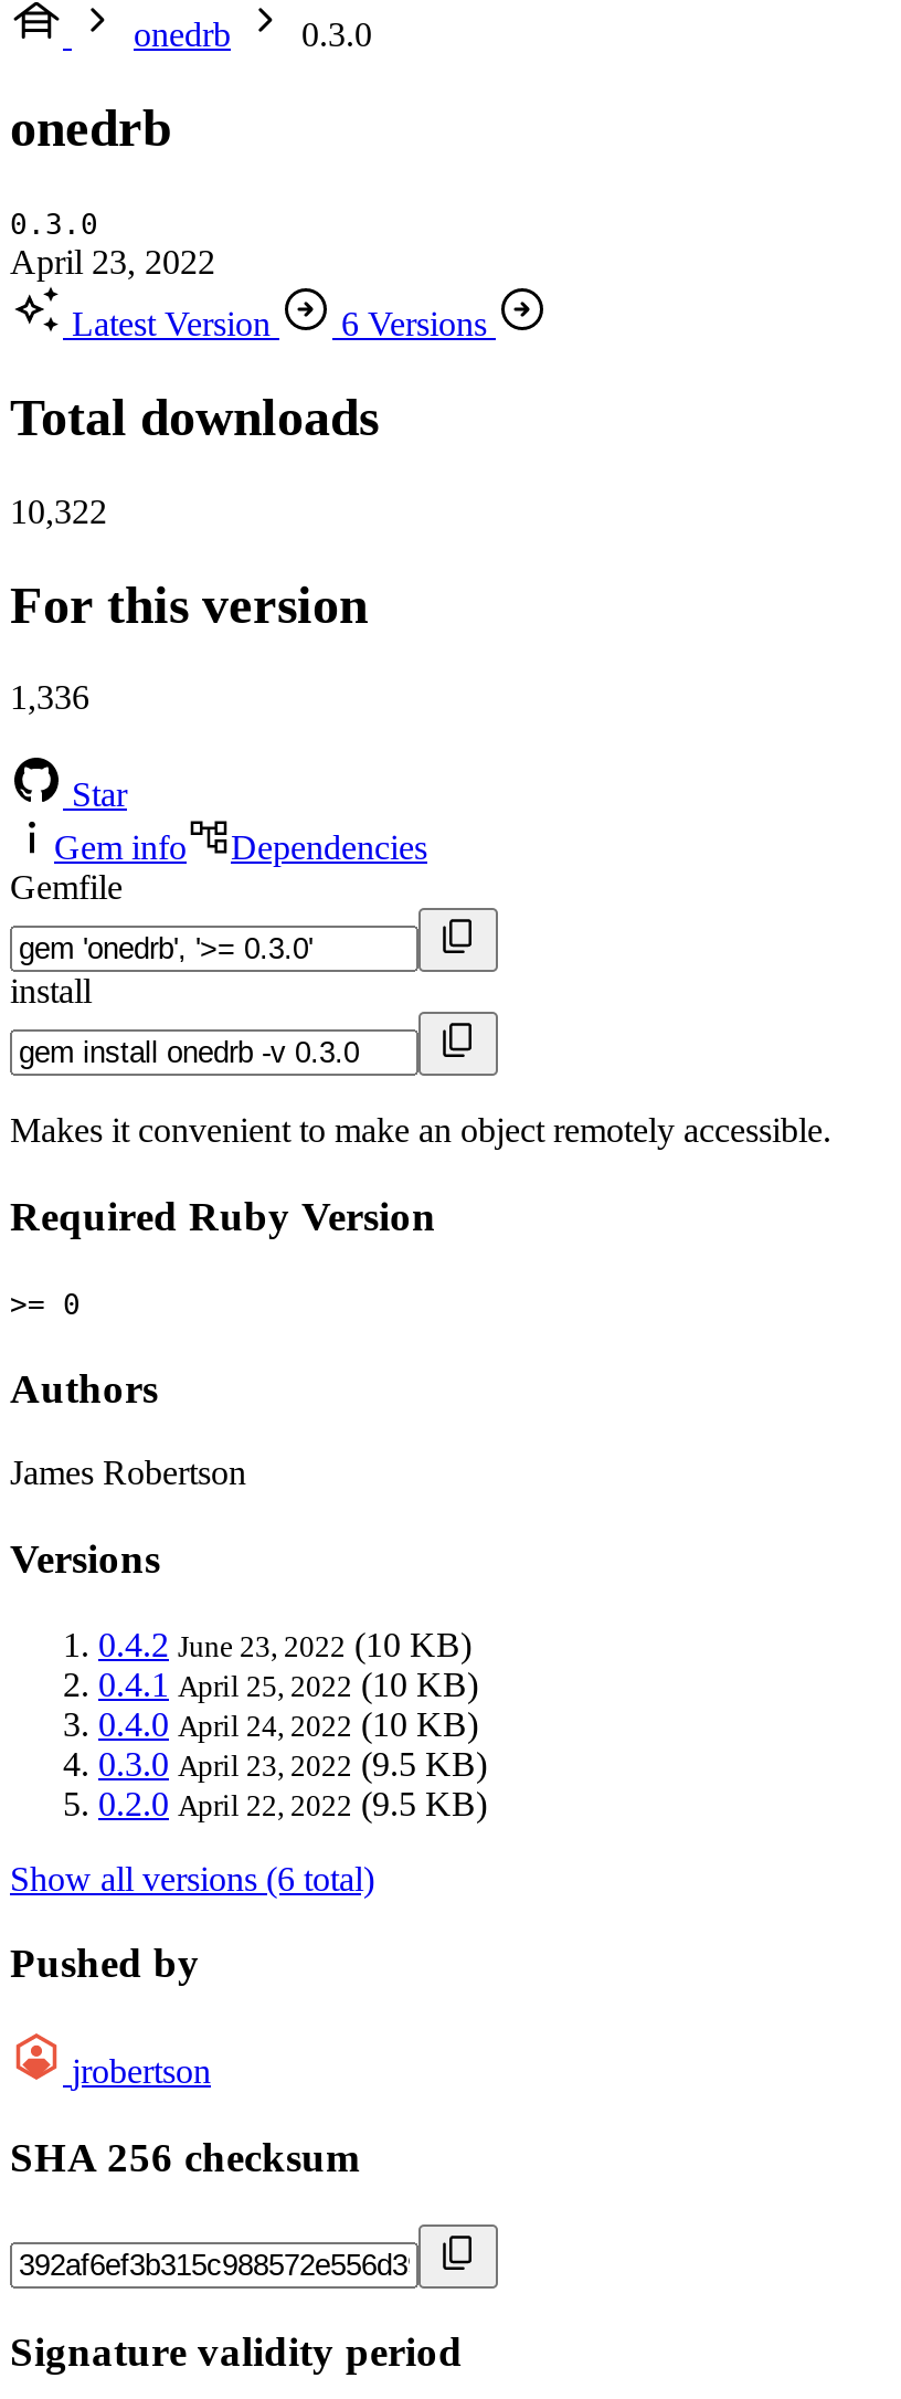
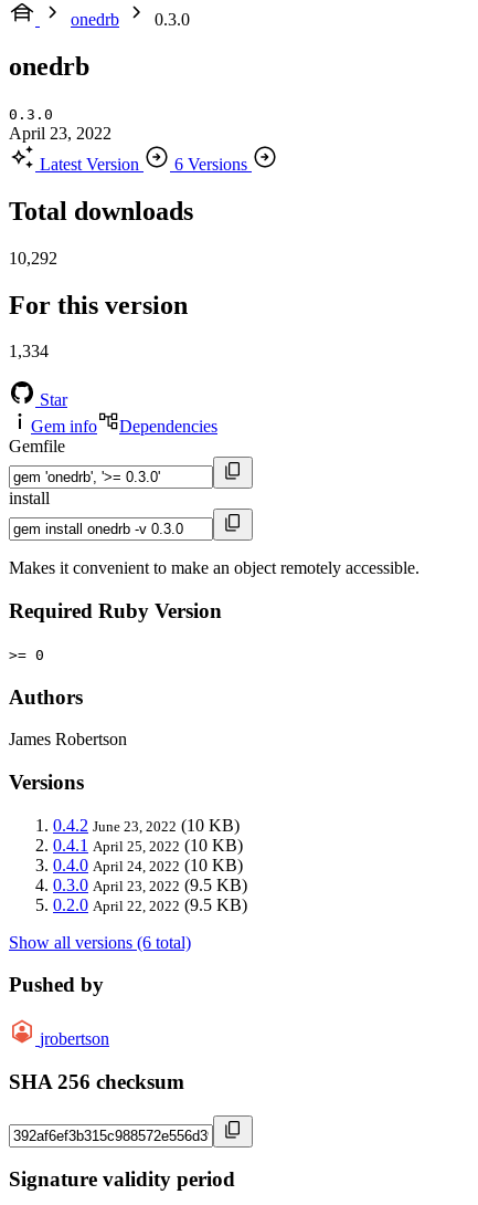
[10,492,107,529] 10,322 -> [9,248,57,267] 10,292
[10,679,89,717] 1,336 -> [9,342,49,361] 1,334

